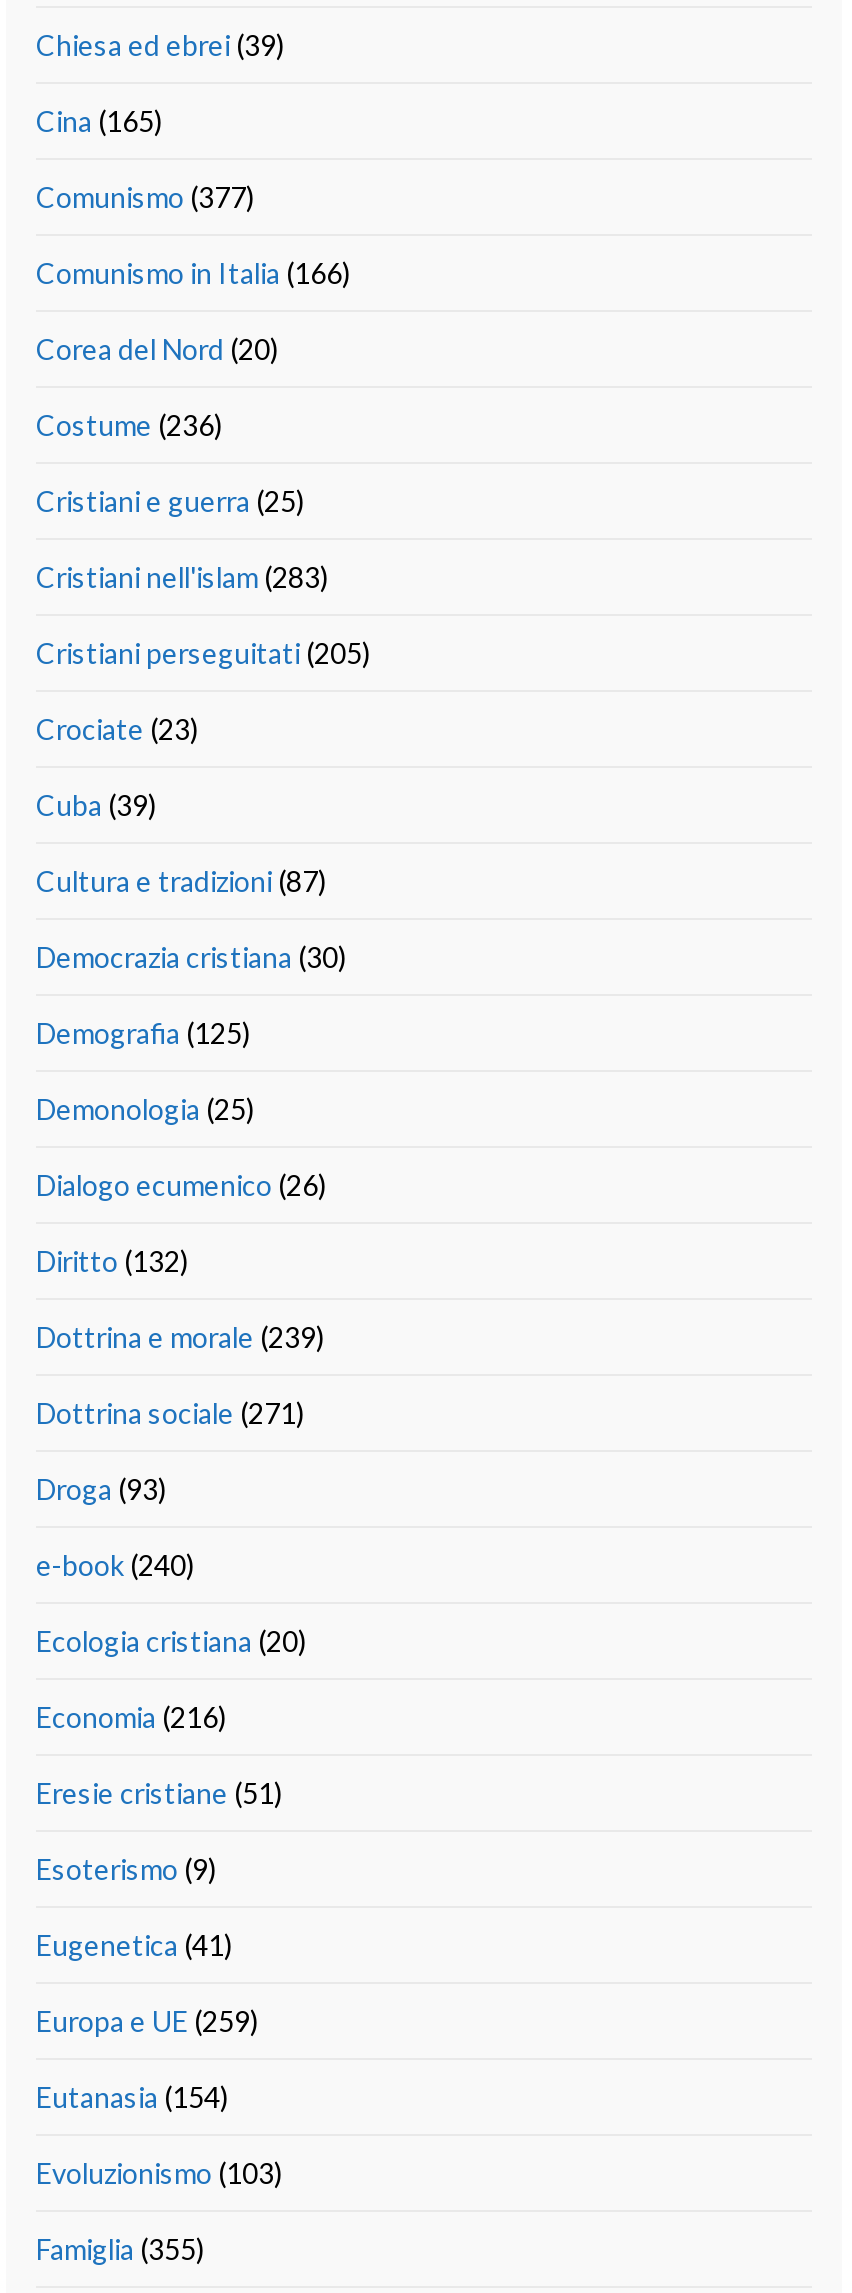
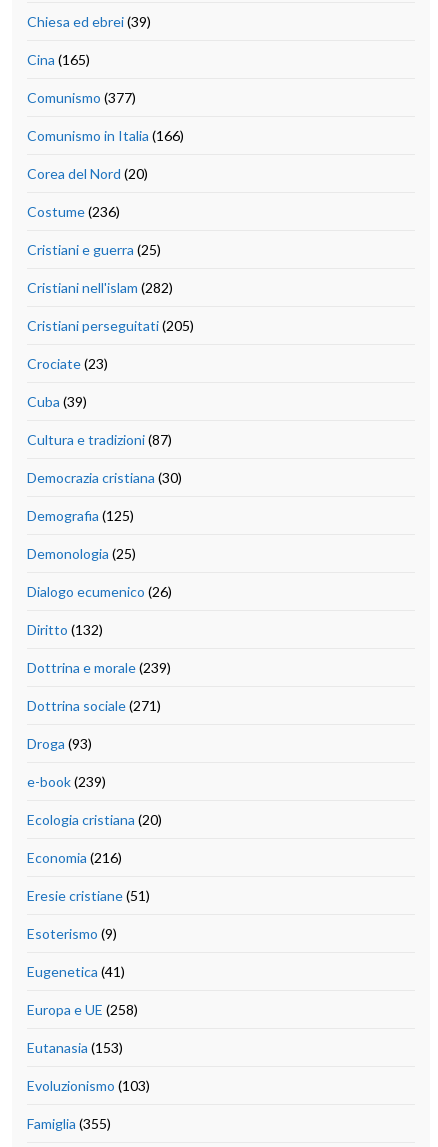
[36,560,328,594] Cristiani nell'islam (283) -> [27,279,173,296] Cristiani nell'islam (282)
[36,1548,194,1582] e-book (240) -> [27,773,106,790] e-book (239)
[36,2004,258,2038] Europa e UE (259) -> [27,1001,138,1018] Europa e UE (258)
[36,2080,228,2114] Eutanasia (154) -> [27,1039,123,1056] Eutanasia (153)

